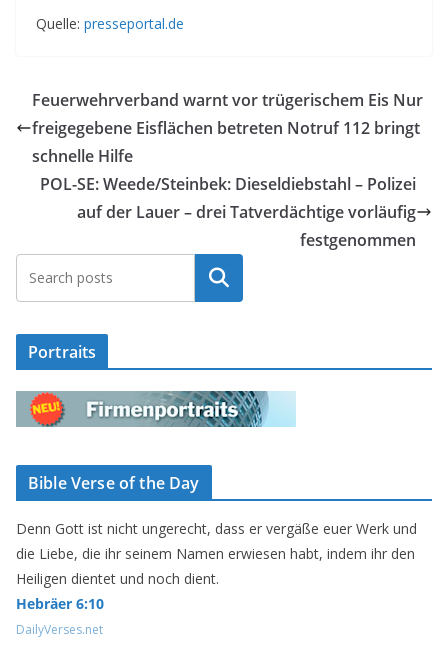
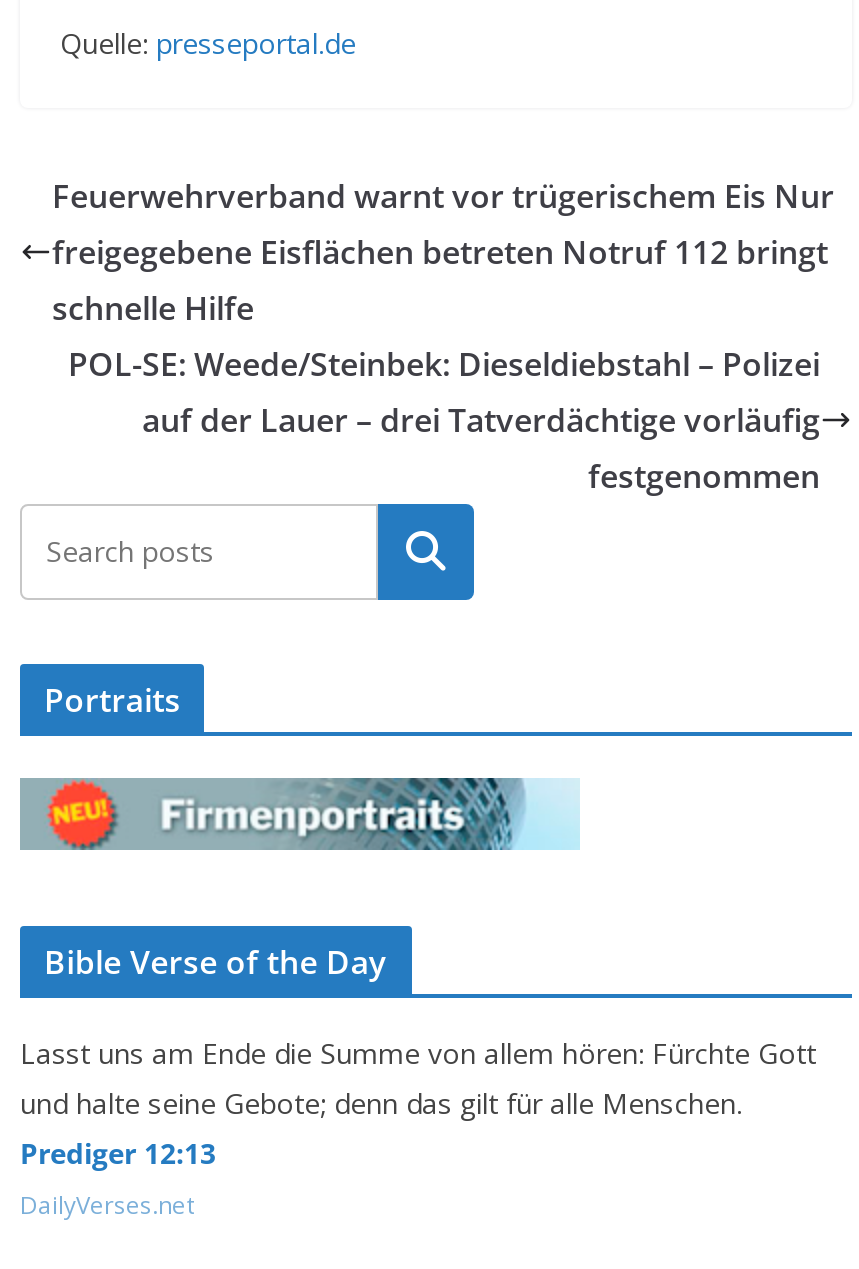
[16,519,417,613] Denn Gott ist nicht ungerecht, dass er vergäße euer Werk und | die Liebe, die ihr seinem Namen erwiesen habt, indem ihr den | Heiligen dientet und noch dient. | Hebräer 6:10 -> [20,1034,816,1172] Lasst uns am Ende die Summe von allem hören: Fürchte Gott | und halte seine Gebote; denn das gilt für alle Menschen. | Prediger 12:13

